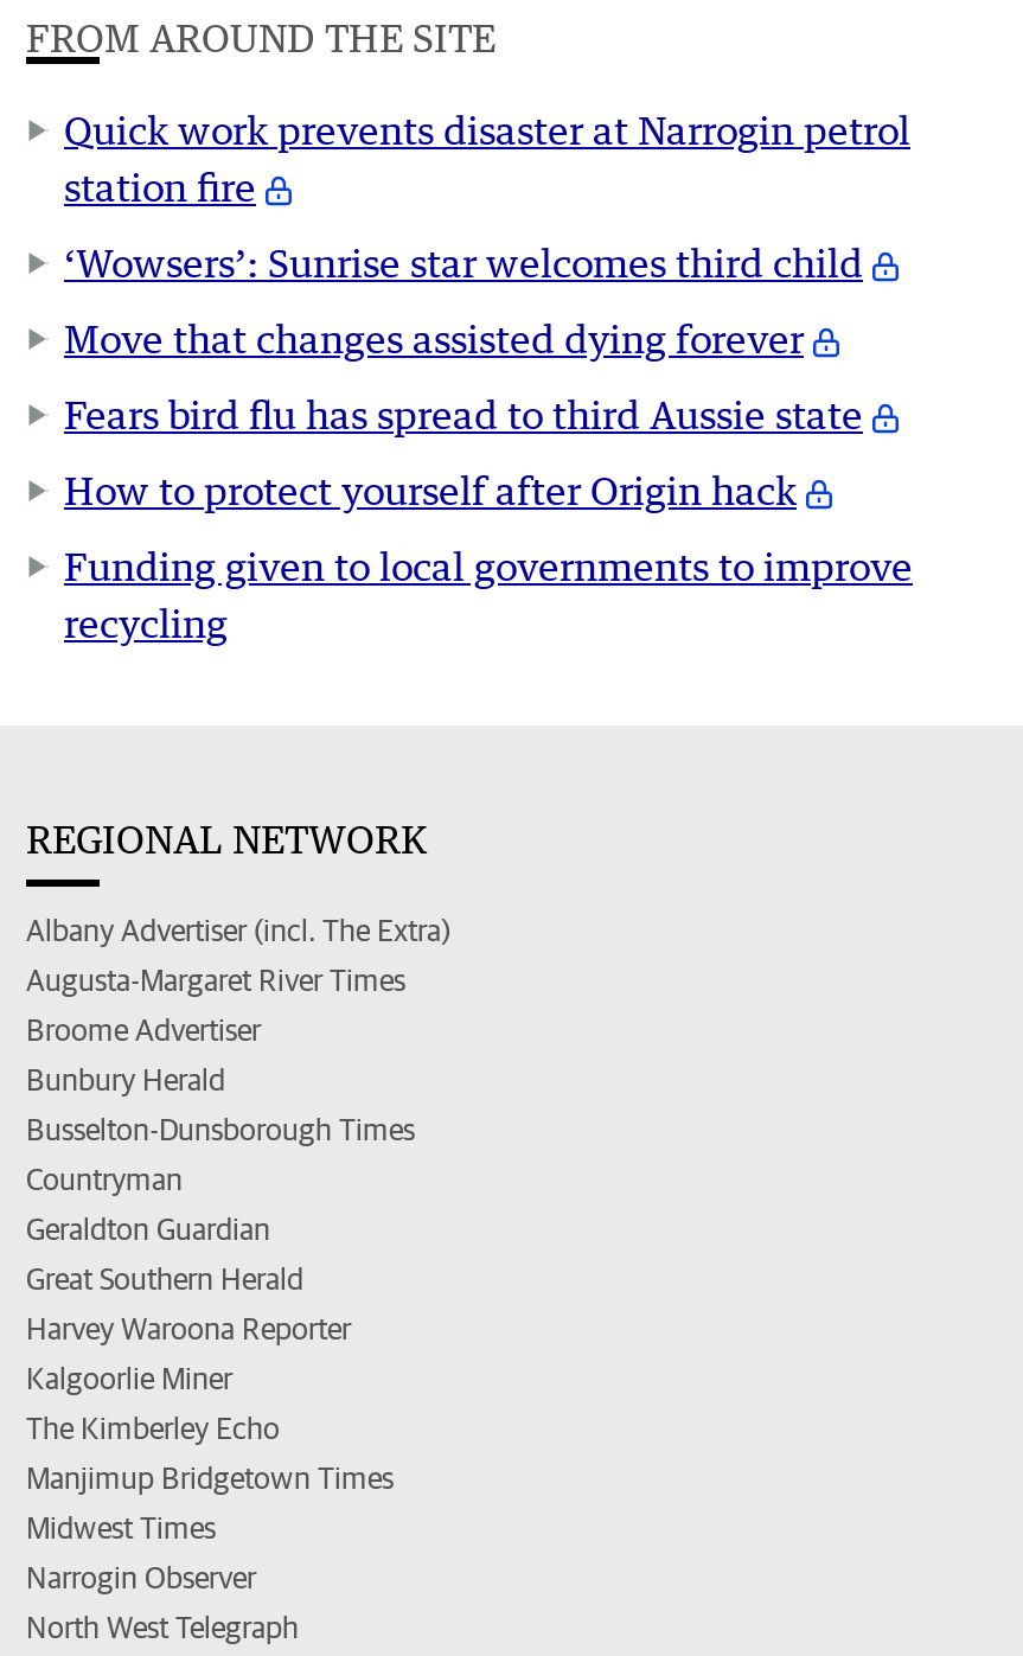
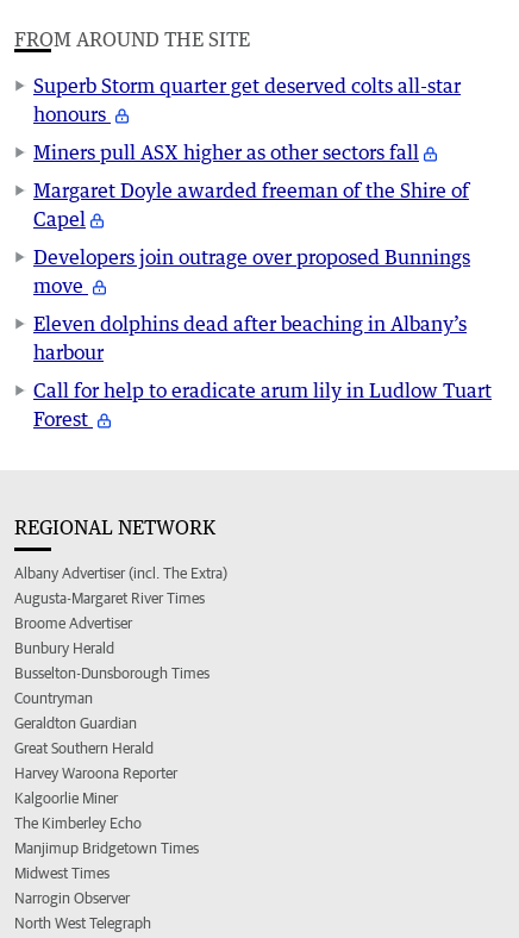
[64,107,910,211] Quick work prevents disaster at Narrogin petrol | station fire -> [33,74,461,126] Superb Storm quarter get deserved colts all-star | honours
[64,240,863,287] ‘Wowsers’: Sunrise star welcomes third child -> [33,141,419,164] Miners pull ASX higher as other sectors fall
[64,316,804,363] Move that changes assisted dying forever -> [33,179,469,231] Margaret Doyle awarded freeman of the Shire of | Capel
[64,391,863,439] Fears bird flu has spread to third Aussie state -> [33,245,470,298] Developers join outrage over proposed Bunnings | move
[64,467,797,515] How to protect yourself after Origin hack -> [33,312,467,364] Eleven dolphins dead after beaching in Albany’s | harbour
[64,543,913,647] Funding given to local governments to improve | recycling -> [33,379,492,431] Call for help to eradicate arum lily in Ludlow Tuart | Forest

